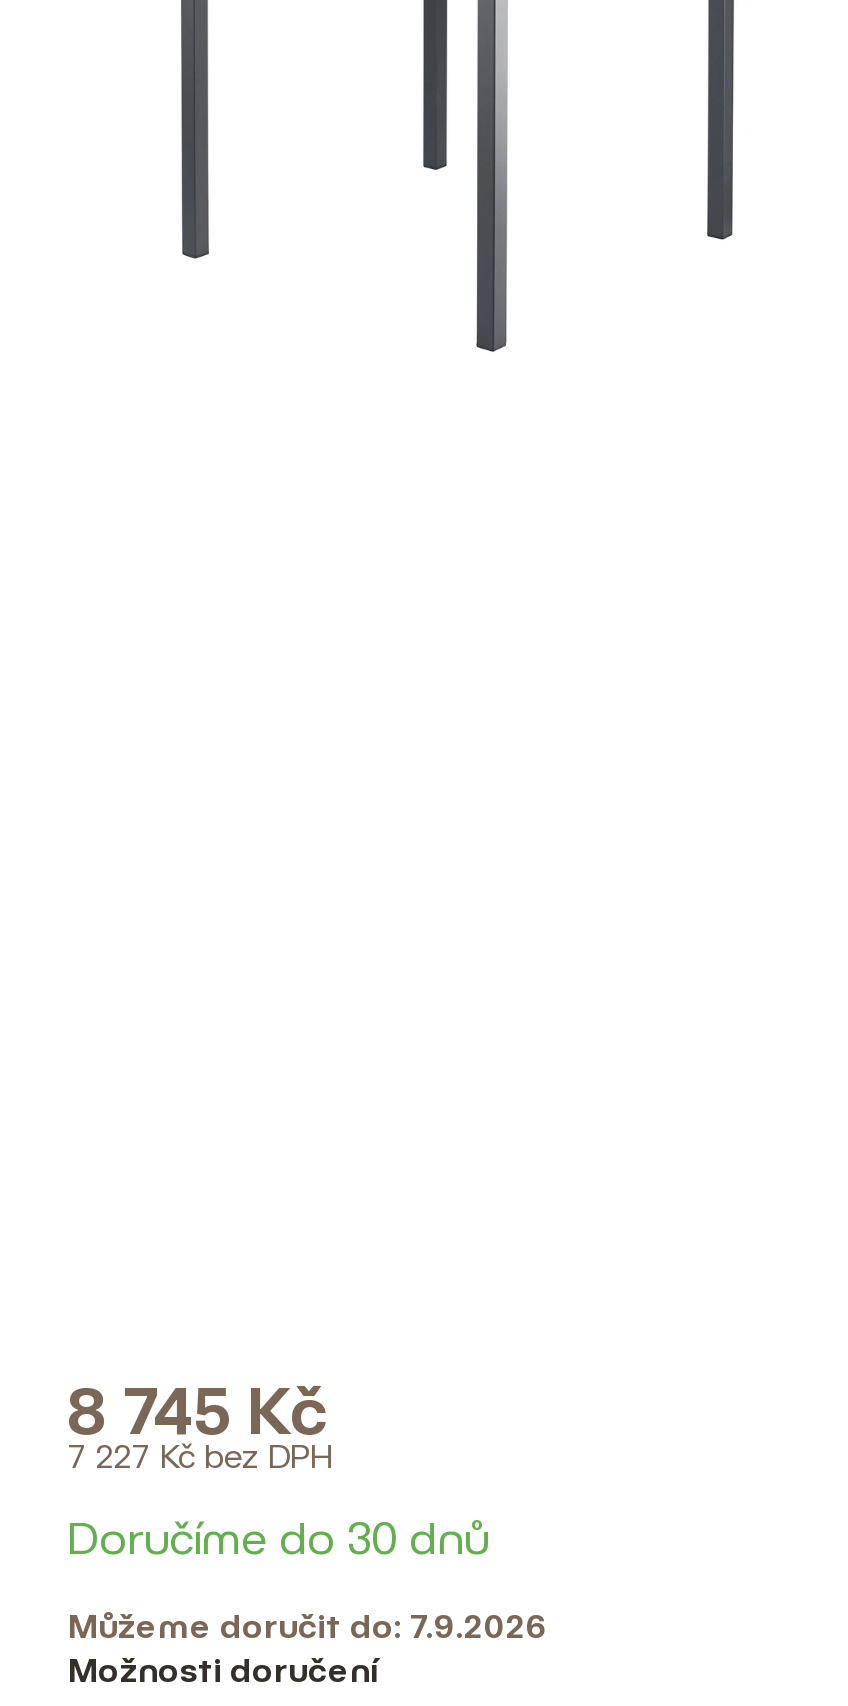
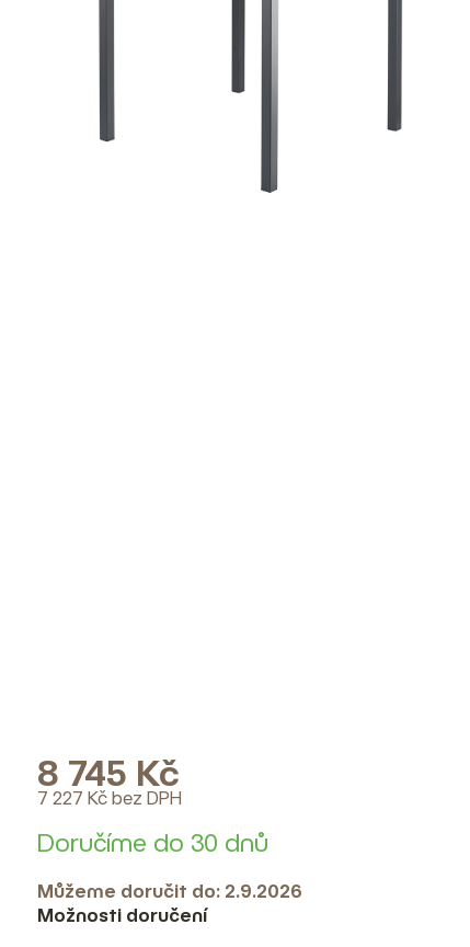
[68,1607,548,1647] Můžeme doručit do: 7.9.2026 -> [37,881,302,902] Můžeme doručit do: 2.9.2026

